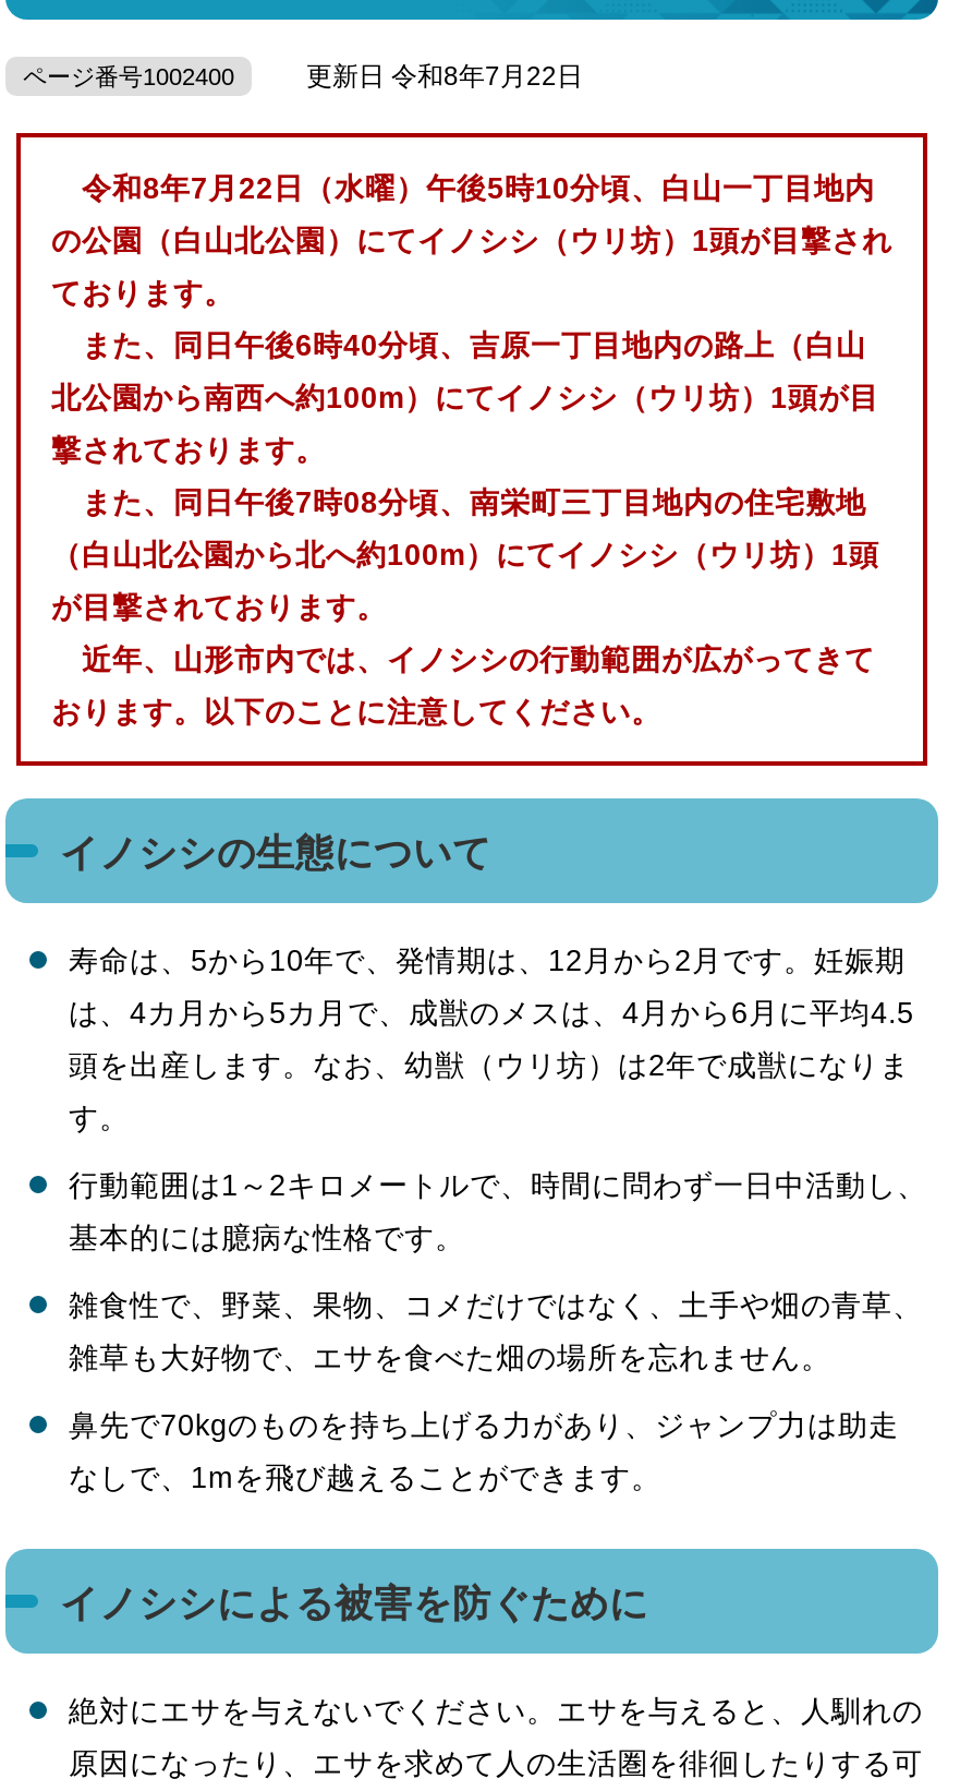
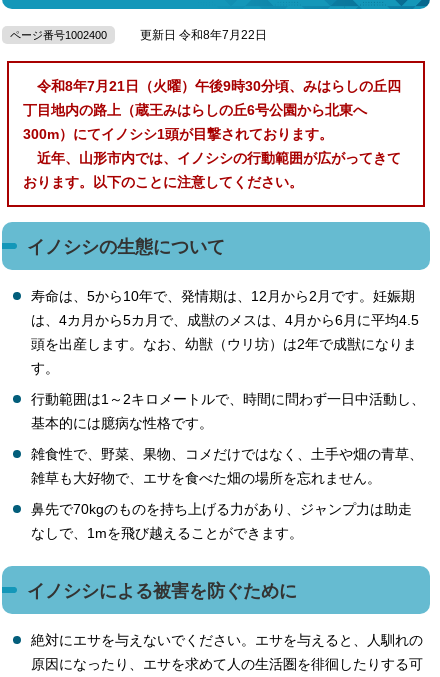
[51,172,892,623] 令和8年7月22日（水曜）午後5時10分頃、白山一丁目地内 | の公園（白山北公園）にてイノシシ（ウリ坊）1頭が目撃され | ております。 | また、同日午後6時40分頃、吉原一丁目地内の路上（白山 | 北公園から南西へ約100m）にてイノシシ（ウリ坊）1頭が目 | 撃されております。 | また、同日午後7時08分頃、南栄町三丁目地内の住宅敷地 | （白山北公園から北へ約100m）にてイノシシ（ウリ坊）1頭 | が目撃されております。 -> [23,79,401,142] 令和8年7月21日（火曜）午後9時30分頃、みはらしの丘四 | 丁目地内の路上（蔵王みはらしの丘6号公園から北東へ | 300m）にてイノシシ1頭が目撃されております。

